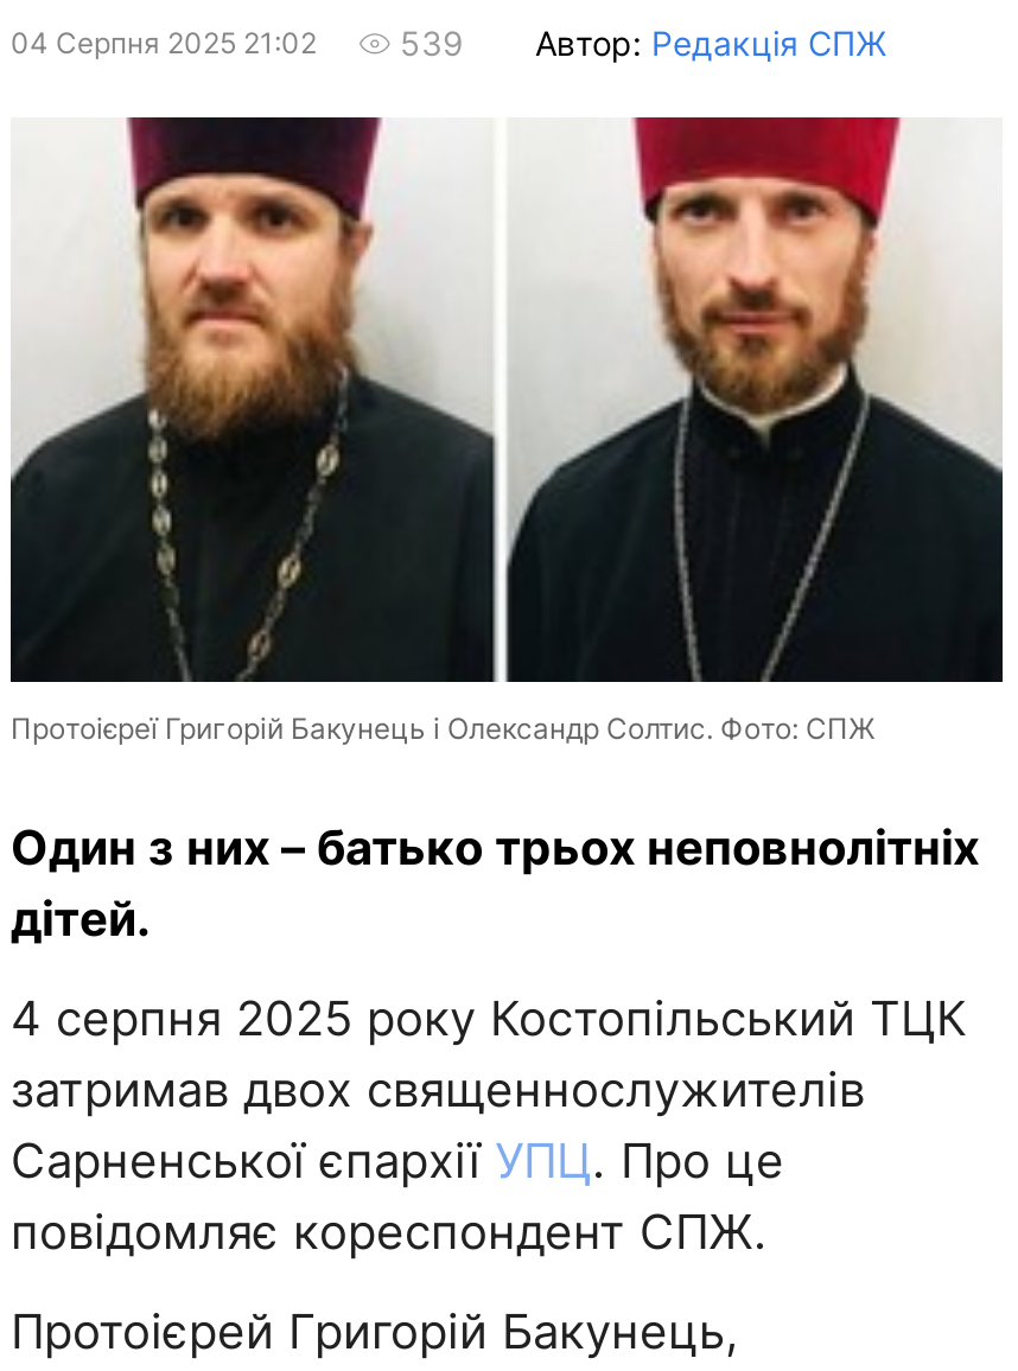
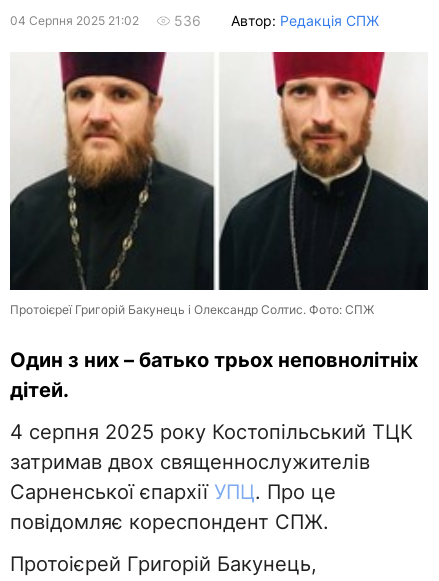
[400,22,886,63] 539 Автор: Редакція СПЖ -> [174,12,379,29] 536 Автор: Редакція СПЖ

